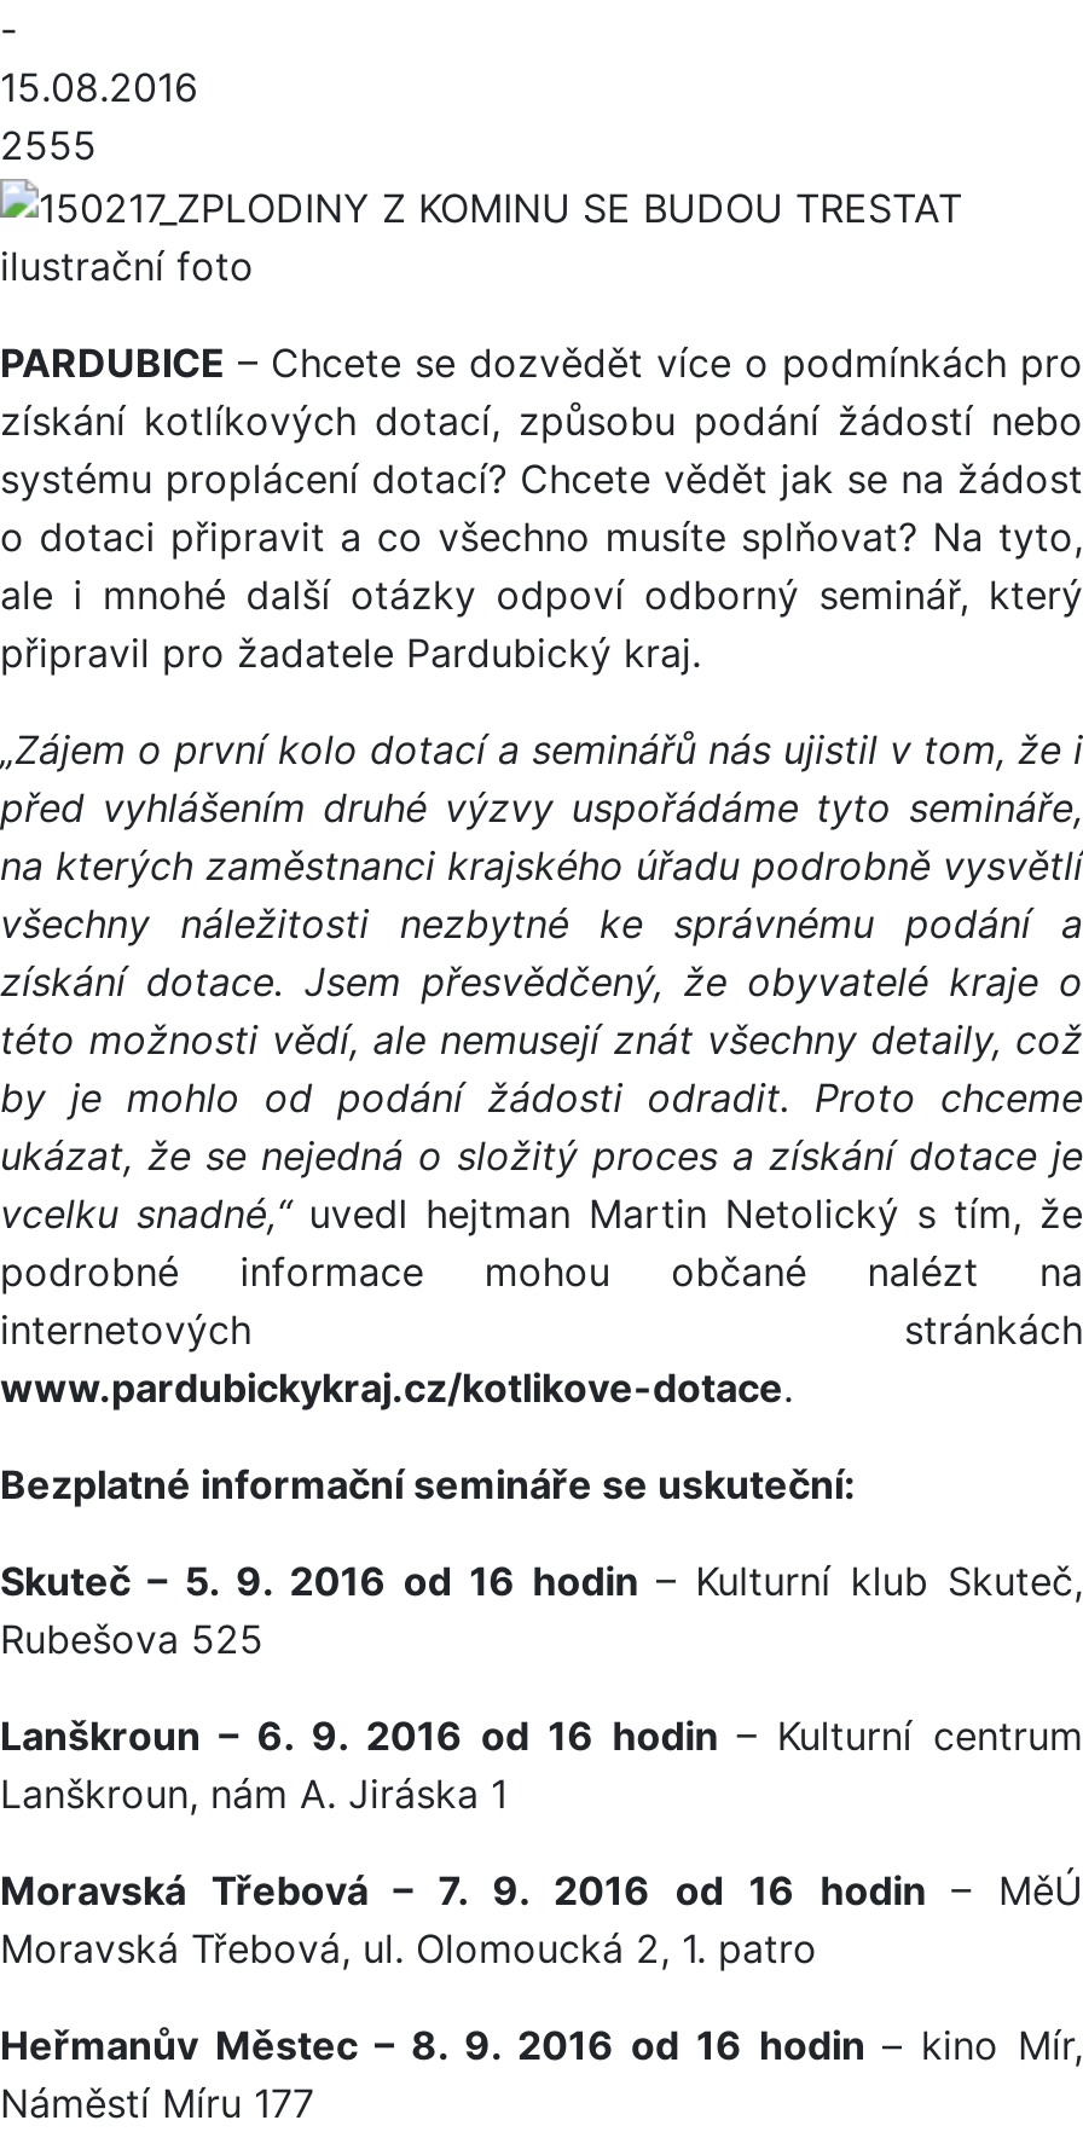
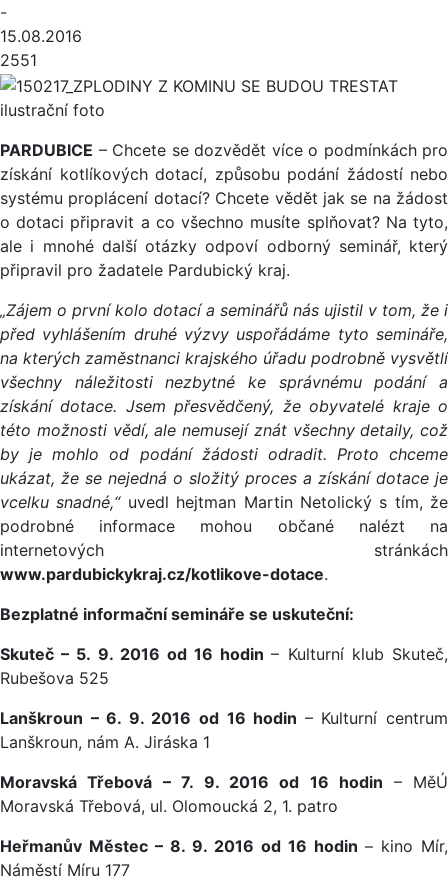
[0,121,97,169] 2555 -> [0,50,37,70] 2551

